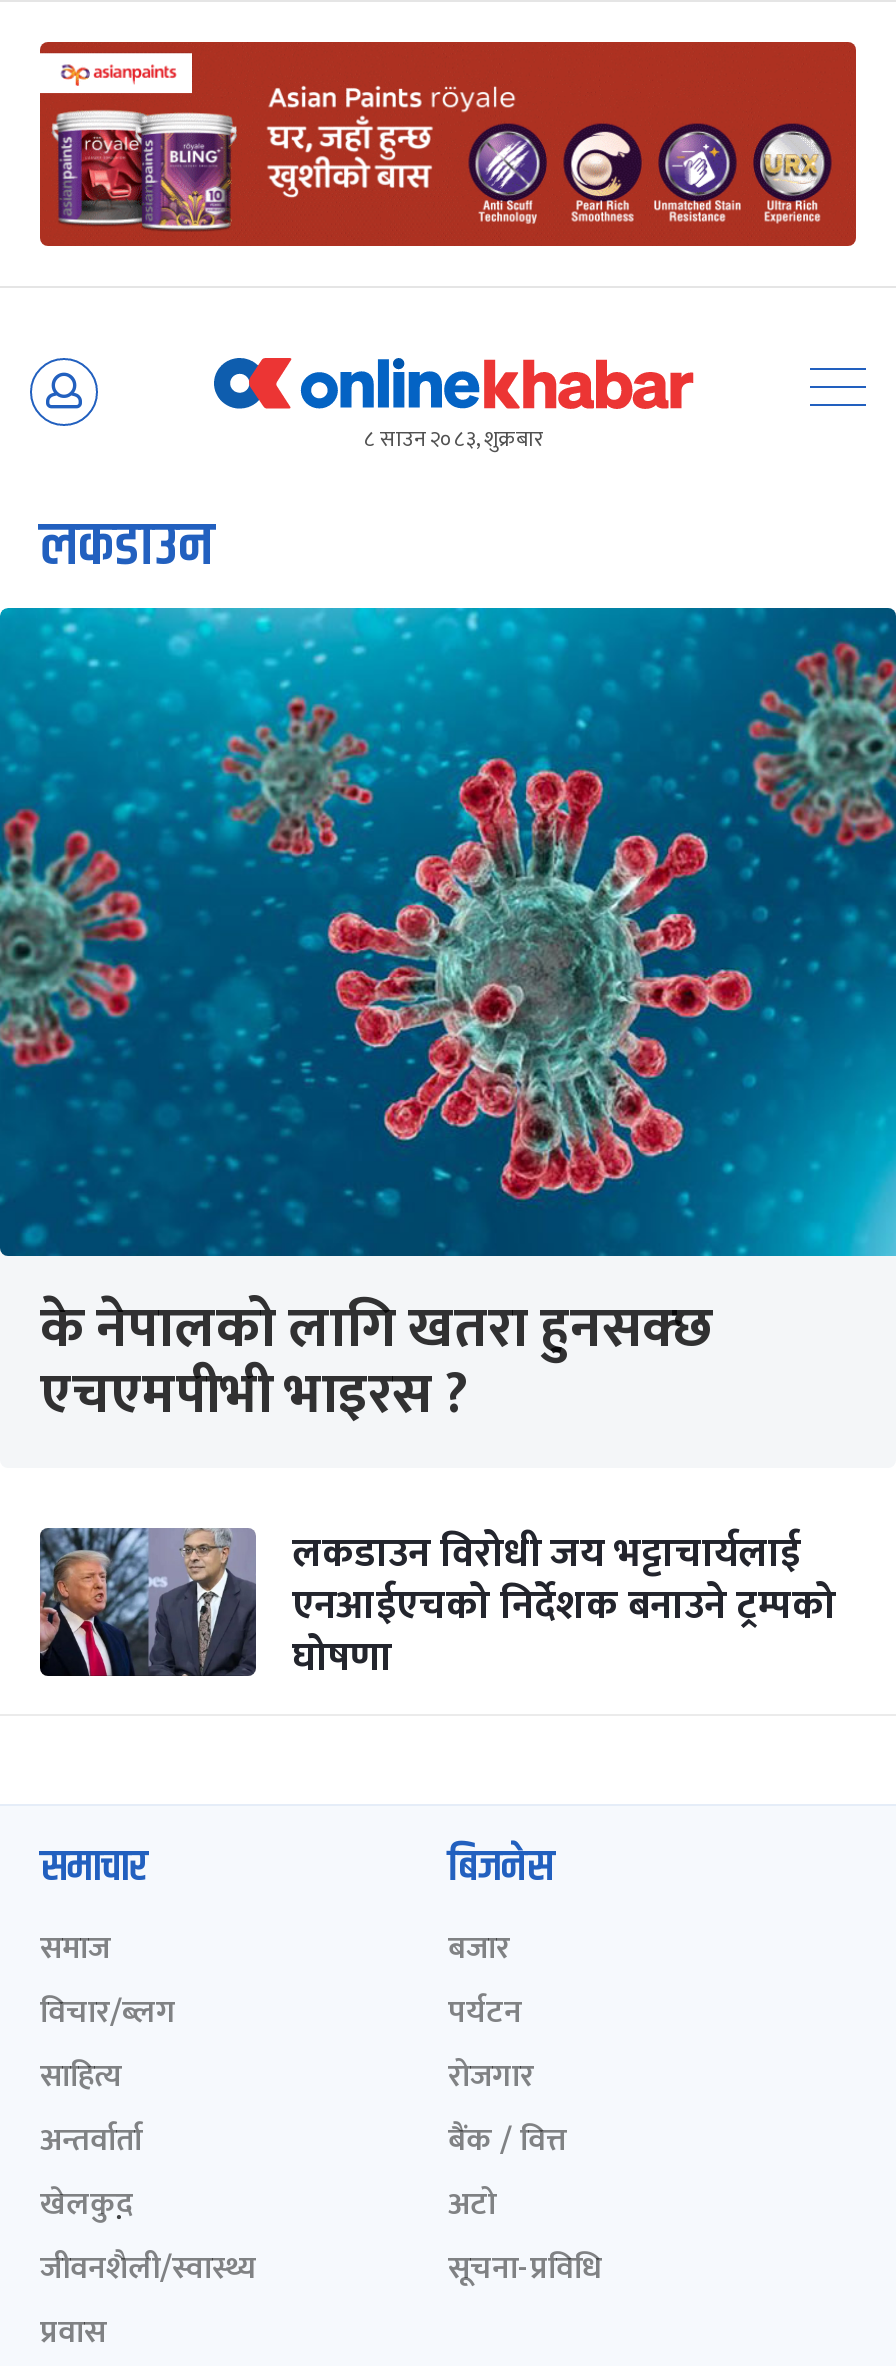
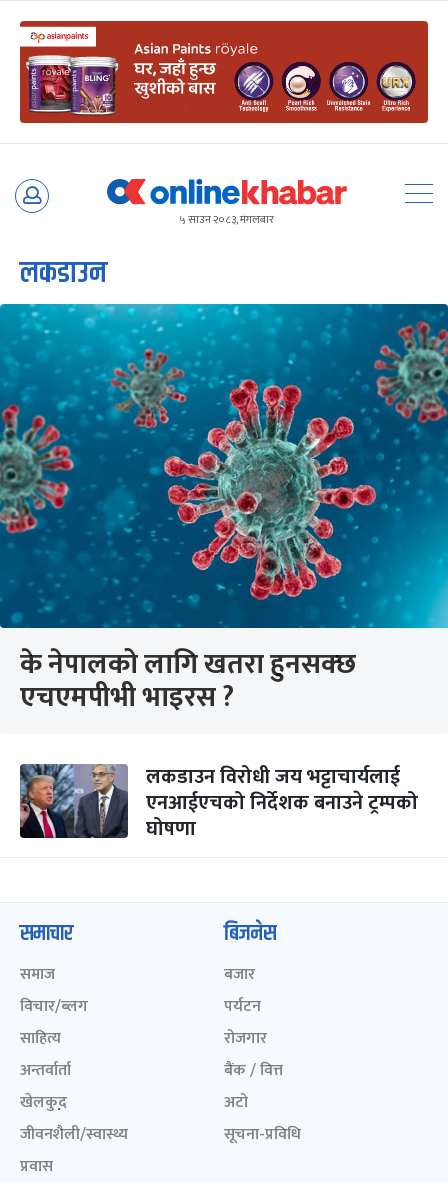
[364,422,544,458] ८ साउन २०८३, शुक्रबार -> [180,211,274,229] ५ साउन २०८३, मंगलबार

